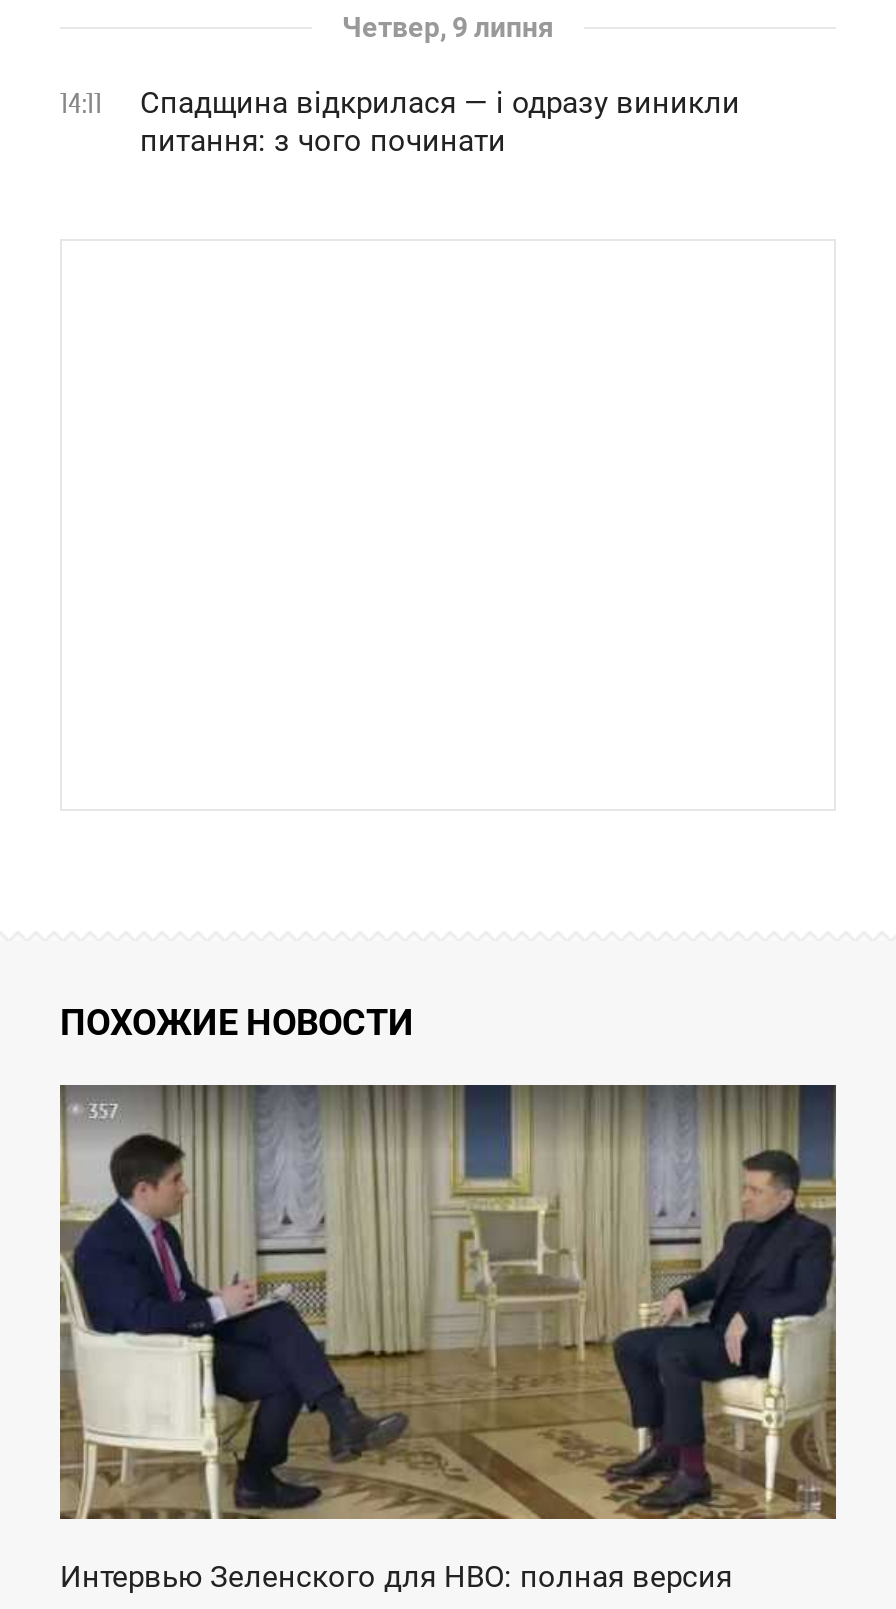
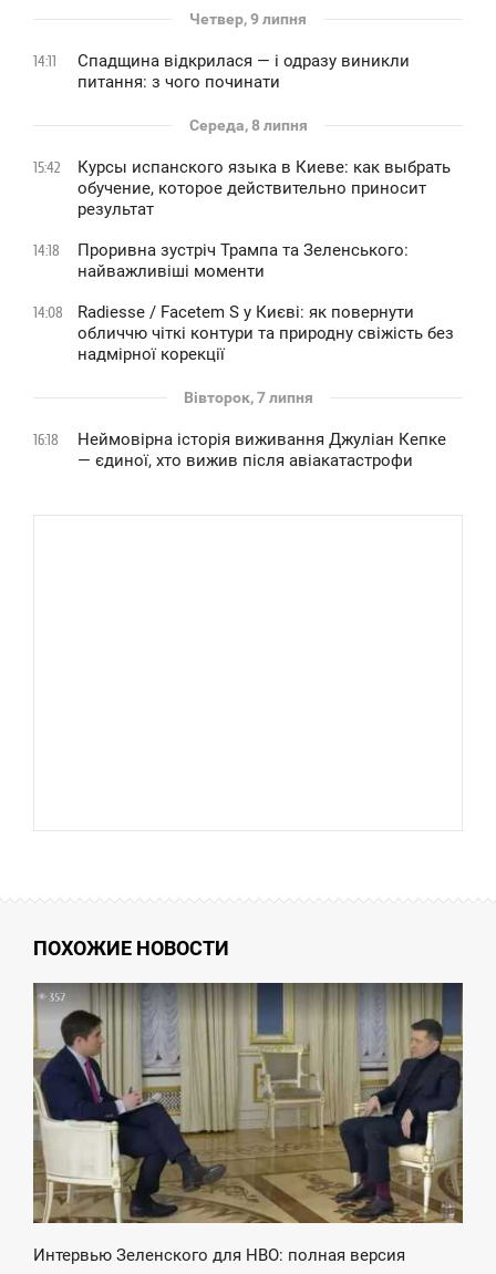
none -> [33,116,454,470] Середа, 8 липня | 15:42 | Курсы испанского языка в Киеве: как выбрать | обучение, которое действительно приносит | результат | 14:18 | Проривна зустріч Трампа та Зеленського: | найважливіші моменти | 14:08 | Radiesse / Facetem S у Києві: як повернути | обличчю чіткі контури та природну свіжість без | надмірної корекції | Вівторок, 7 липня | 16:18 | Неймовірна історія виживання Джуліан Кепке | — єдиної, хто вижив після авіакатастрофи

